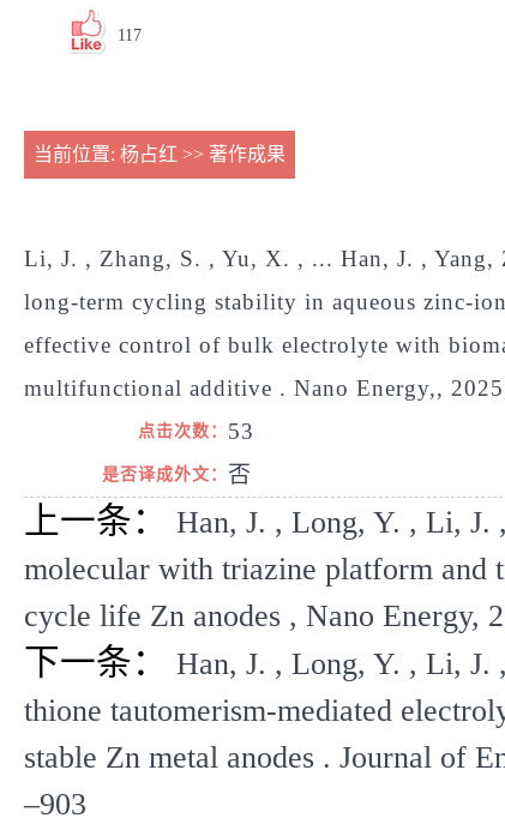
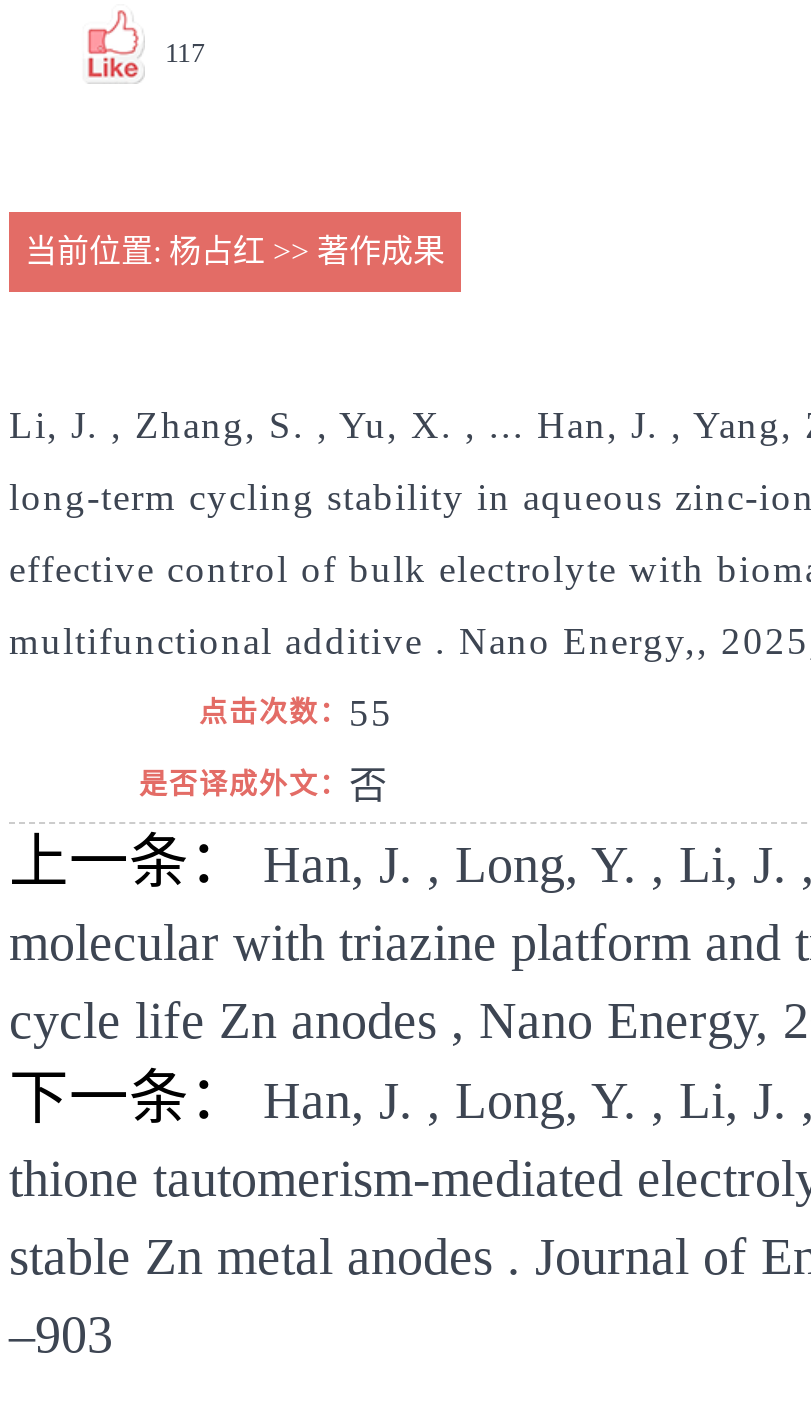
[138,419,254,444] 点击次数：53 -> [199,692,393,734] 点击次数：55

